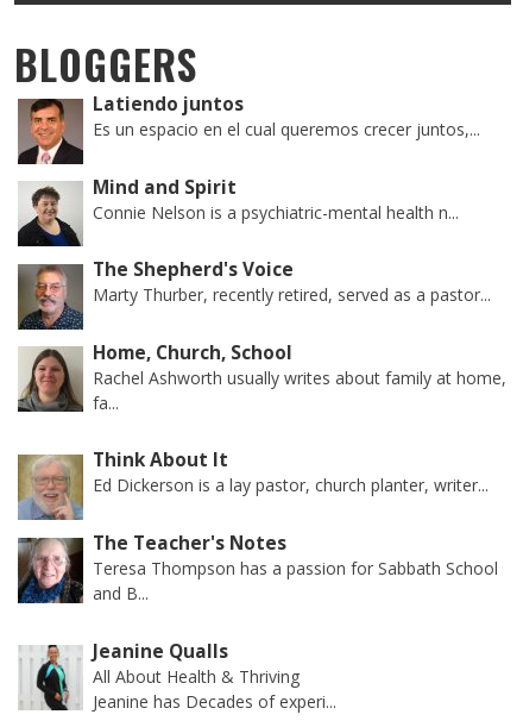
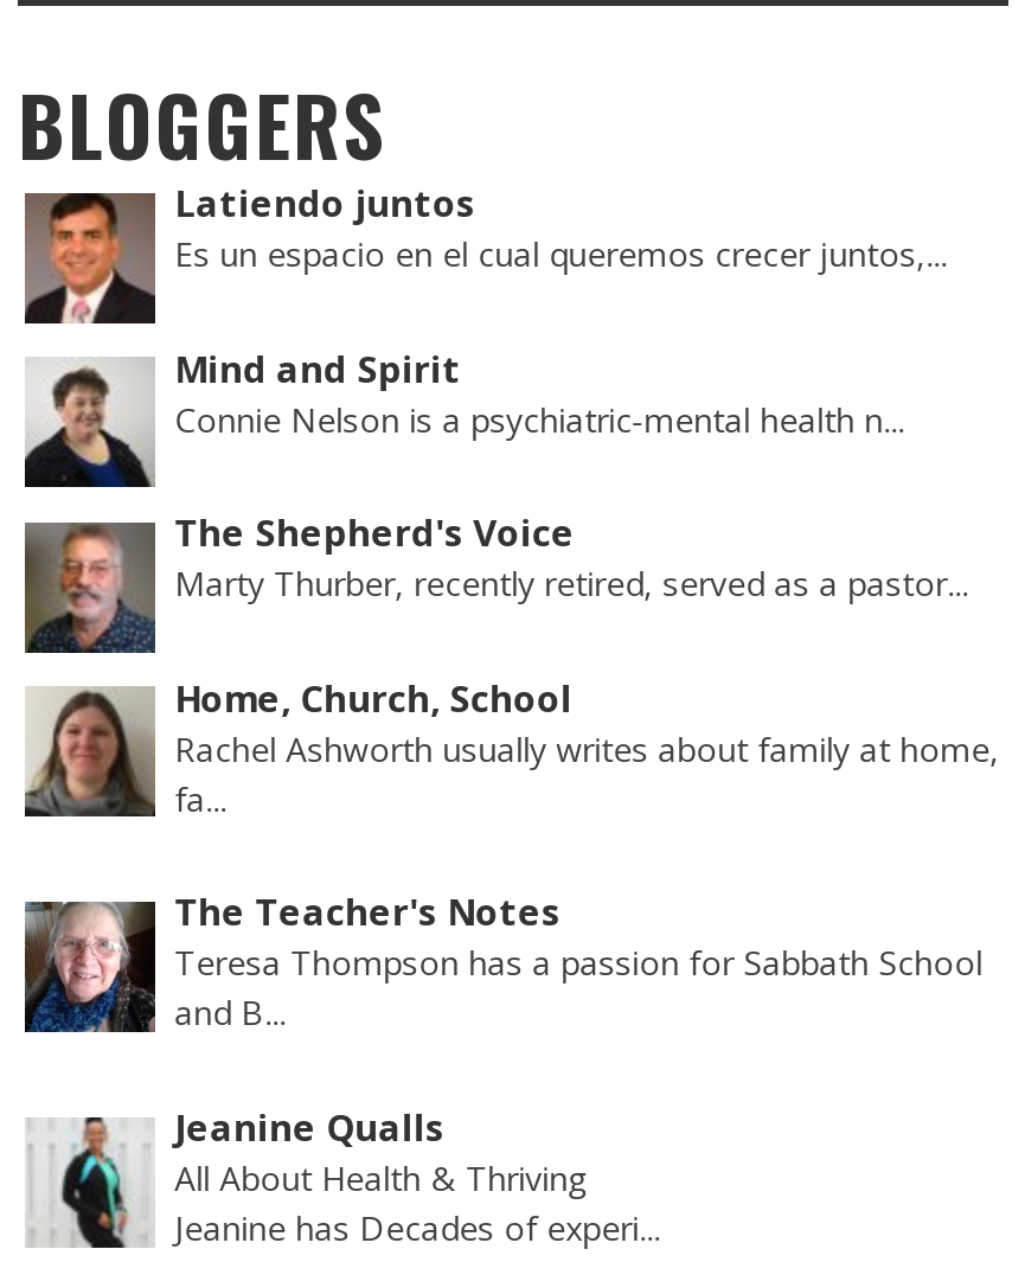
[18,448,489,520] [image] | Think About It | Ed Dickerson is a lay pastor, church planter, writer... -> none

